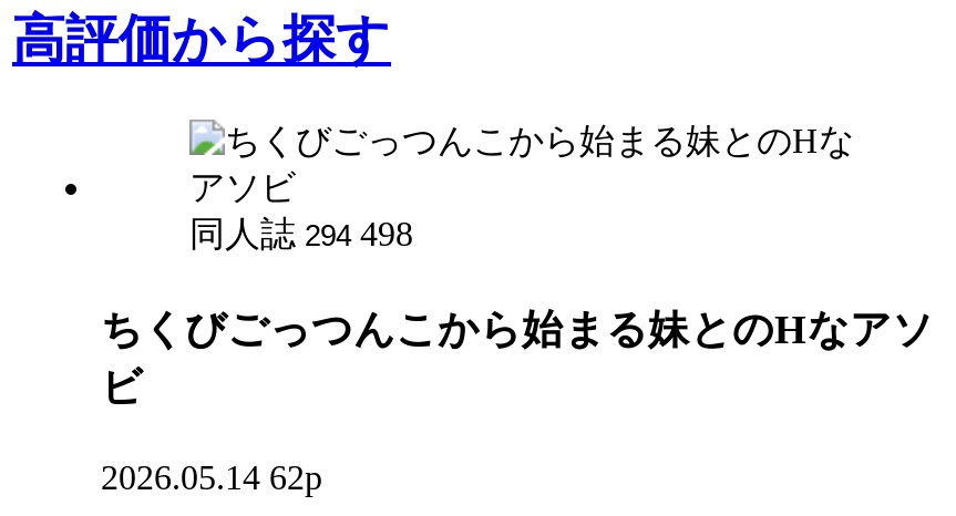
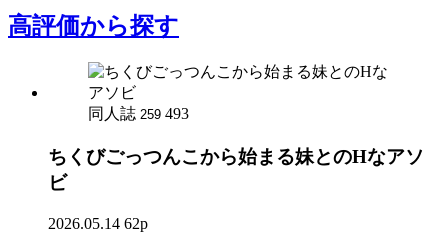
[189,215,413,253] 同人誌 294 498 -> [88,105,189,122] 同人誌 259 493

